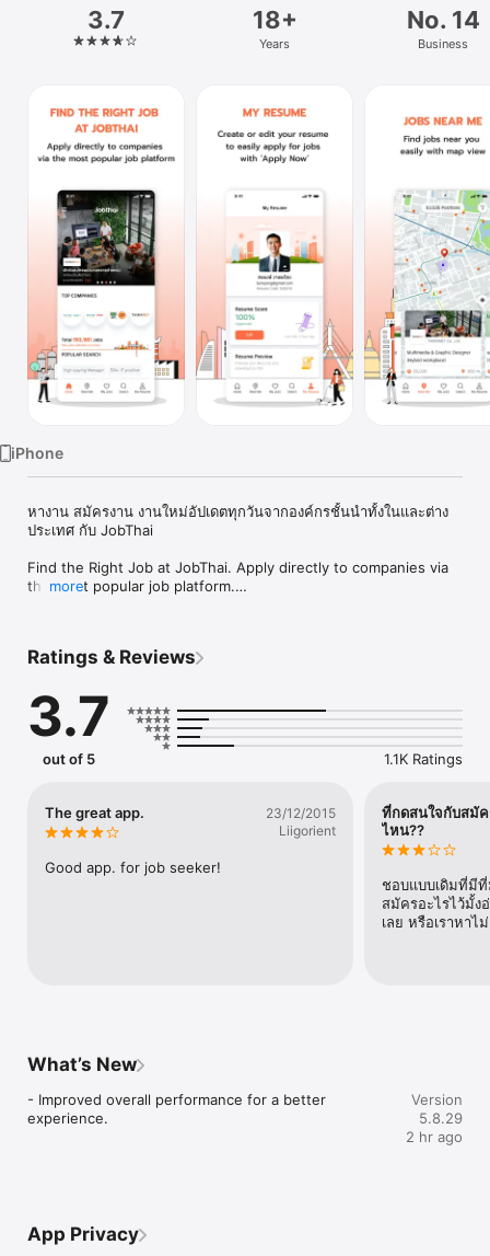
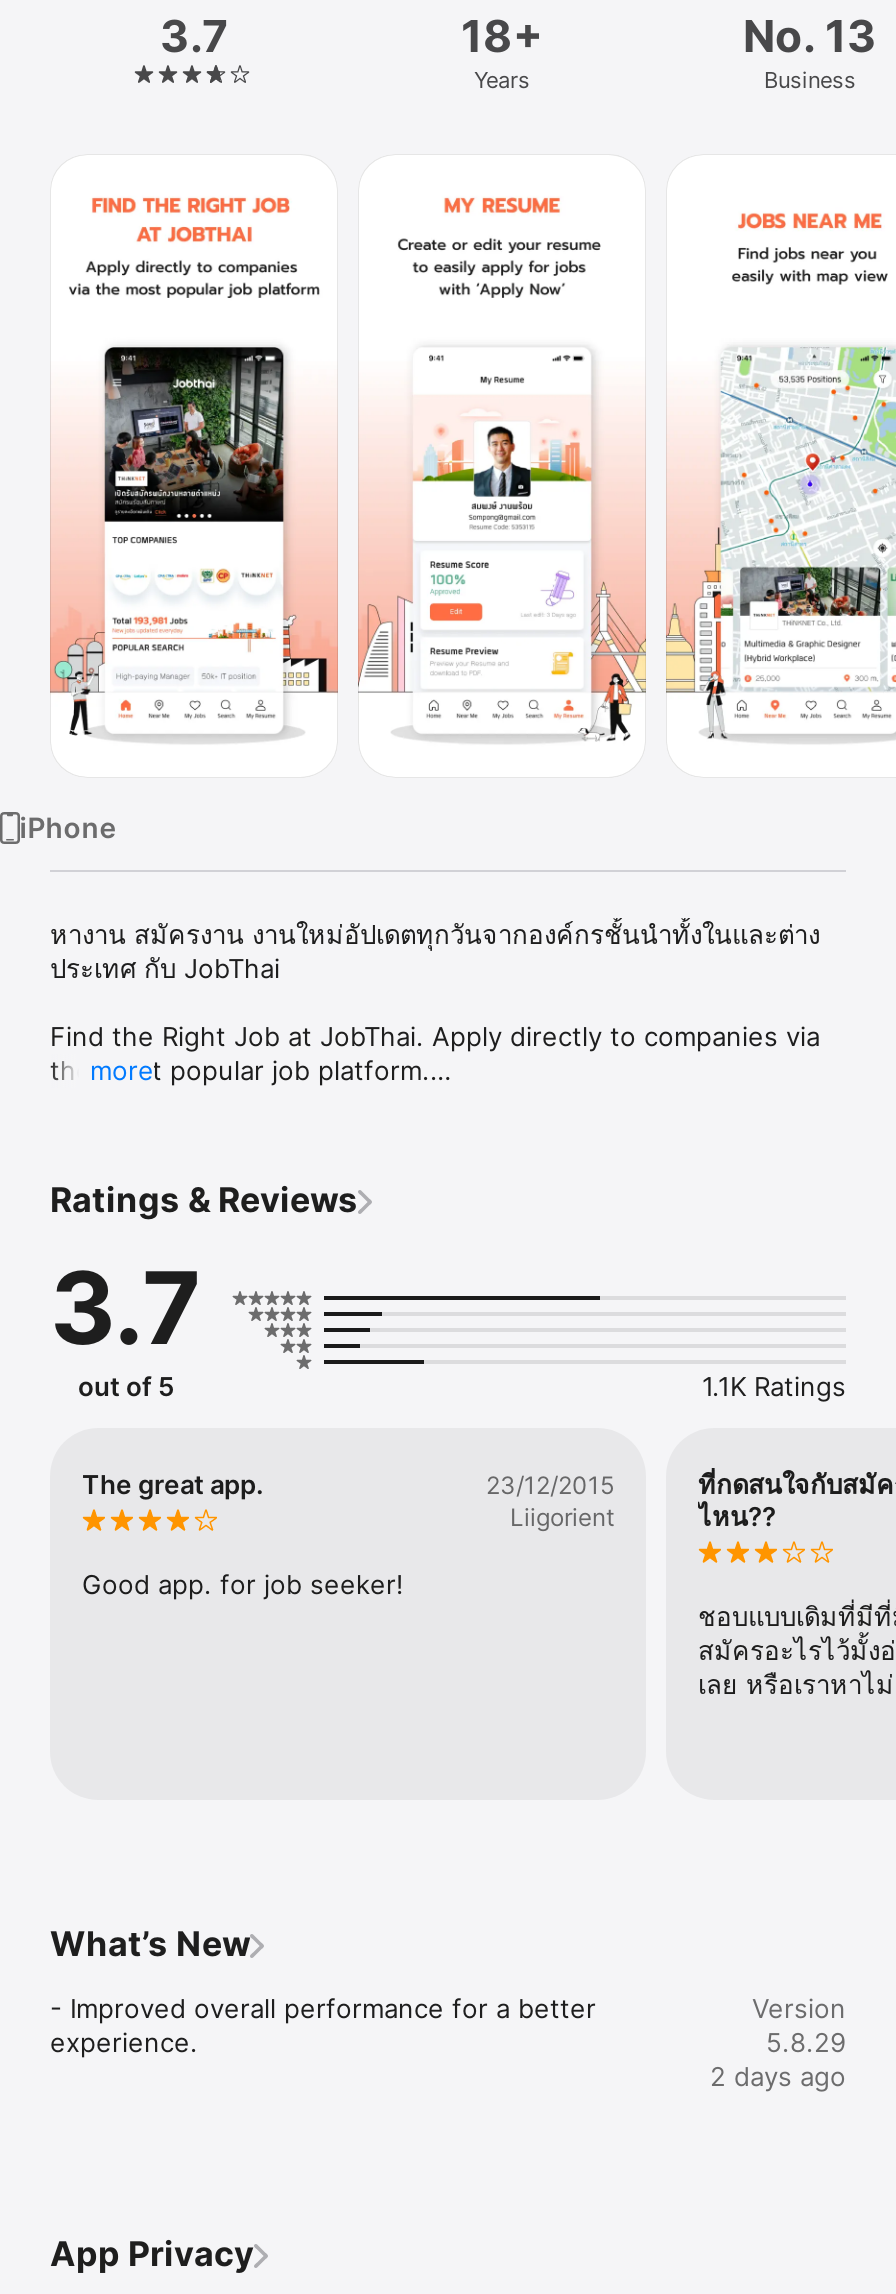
[406,5,480,34] No. 14 -> [743,10,877,62] No. 13
[406,1128,463,1146] 2 hr ago -> [710,2060,846,2092] 2 days ago

